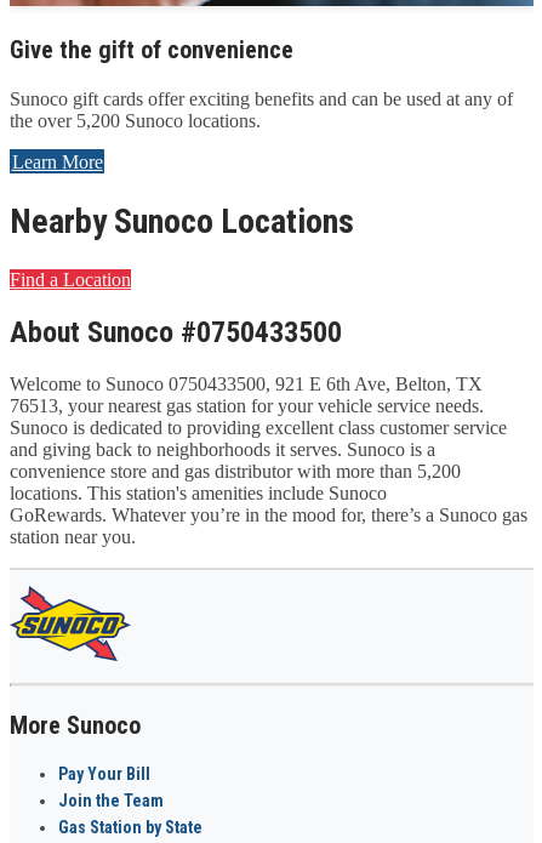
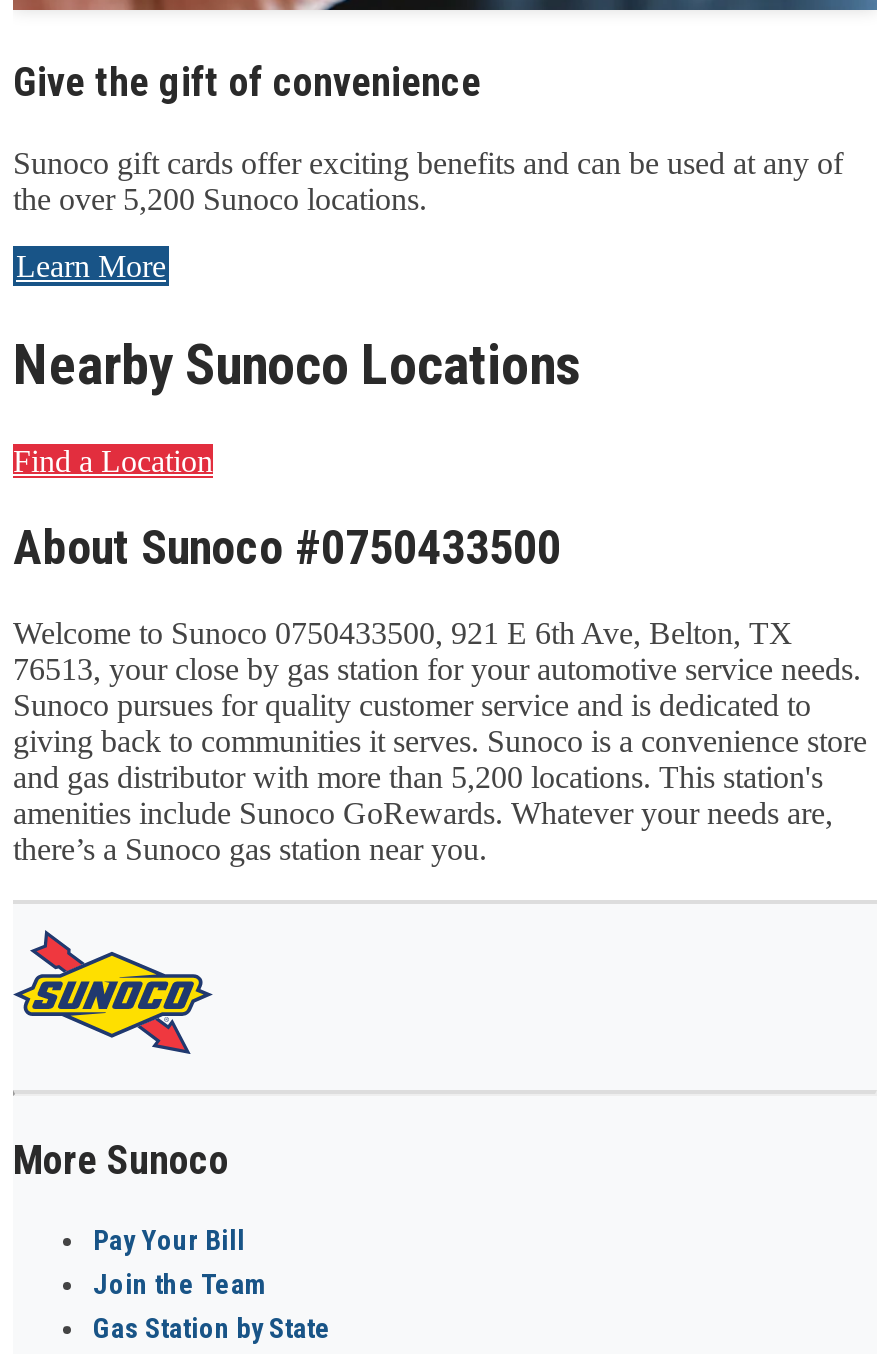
[10,395,527,547] 76513, your nearest gas station for your vehicle service needs. | Sunoco is dedicated to providing excellent class customer service | and giving back to neighborhoods it serves. Sunoco is a | convenience store and gas distributor with more than 5,200 | locations. This station's amenities include Sunoco | GoRewards. Whatever you’re in the mood for, there’s a Sunoco gas | station near you. -> [13,652,867,866] 76513, your close by gas station for your automotive service needs. | Sunoco pursues for quality customer service and is dedicated to | giving back to communities it serves. Sunoco is a convenience store | and gas distributor with more than 5,200 locations. This station's | amenities include Sunoco GoRewards. Whatever your needs are, | there’s a Sunoco gas station near you.

